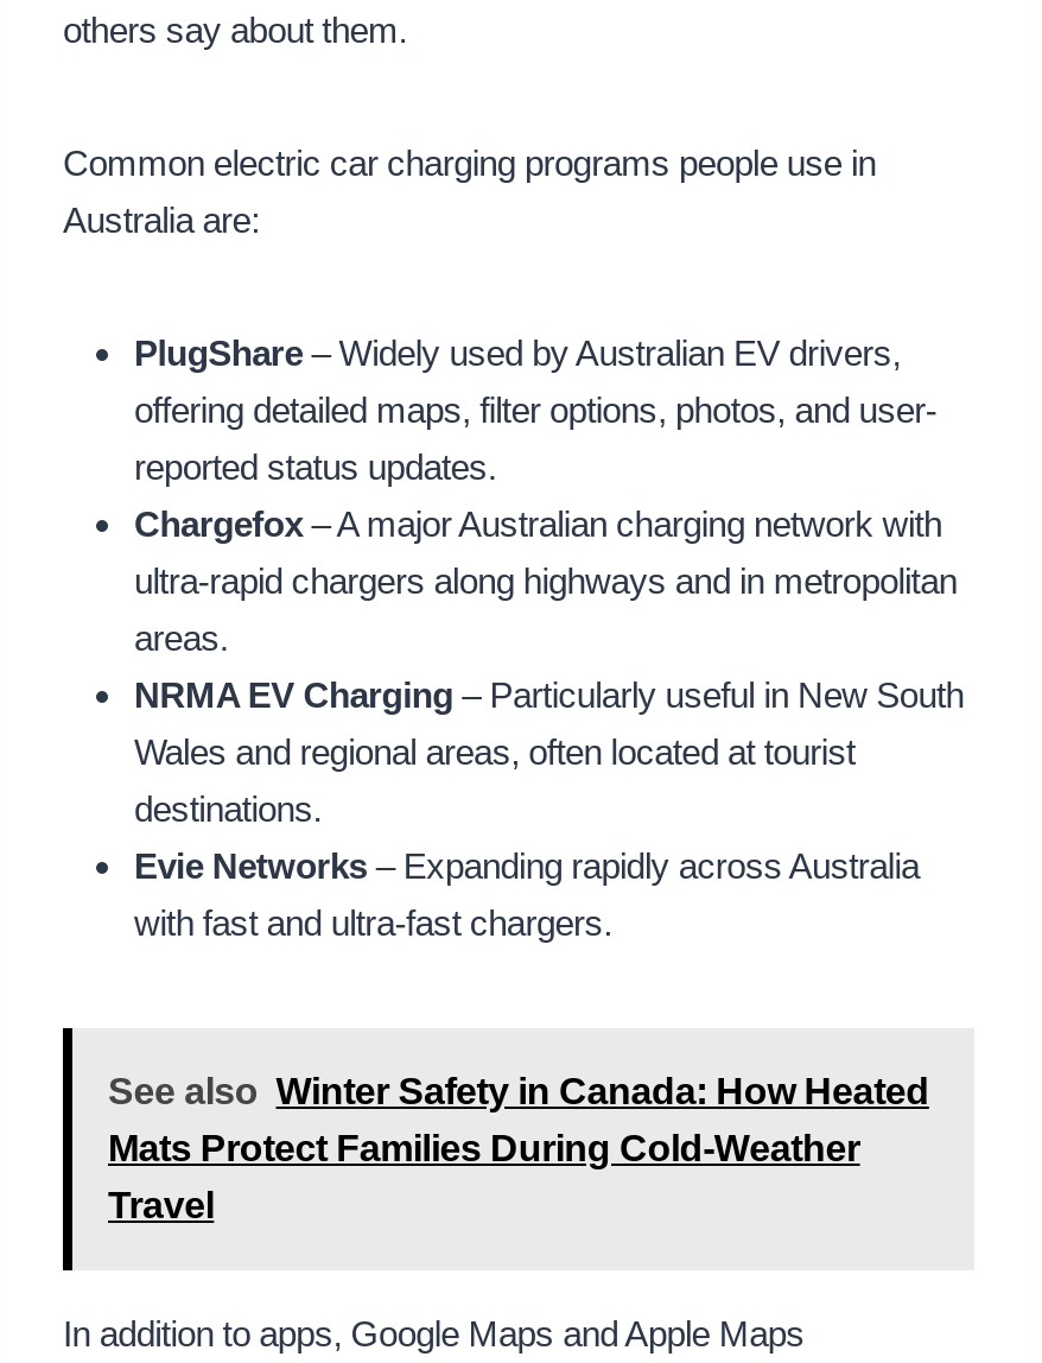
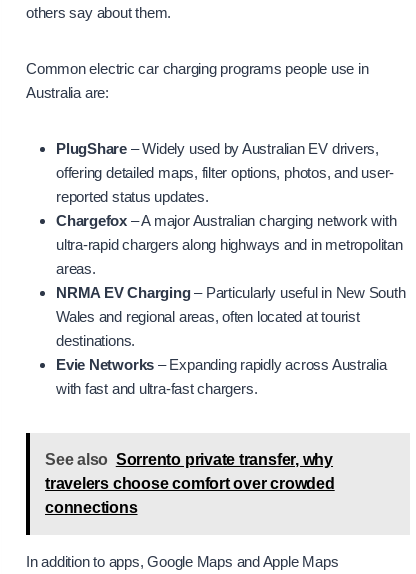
[108,1071,929,1225] See also Winter Safety in Canada: How Heated | Mats Protect Families During Cold-Weather | Travel -> [45,451,335,516] See also Sorrento private transfer, why | travelers choose comfort over crowded | connections

